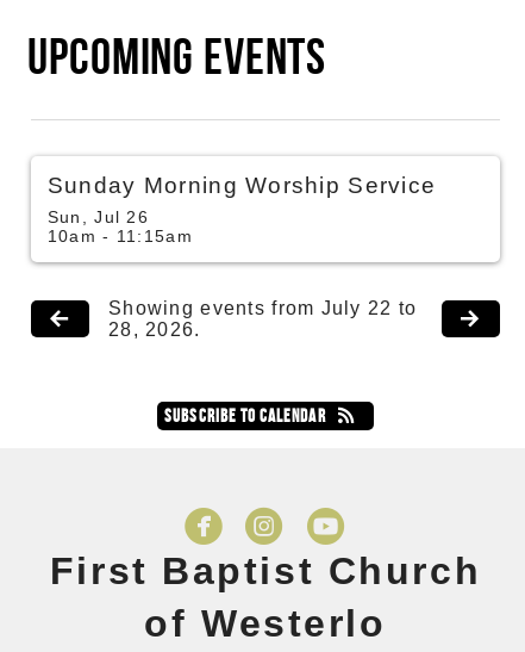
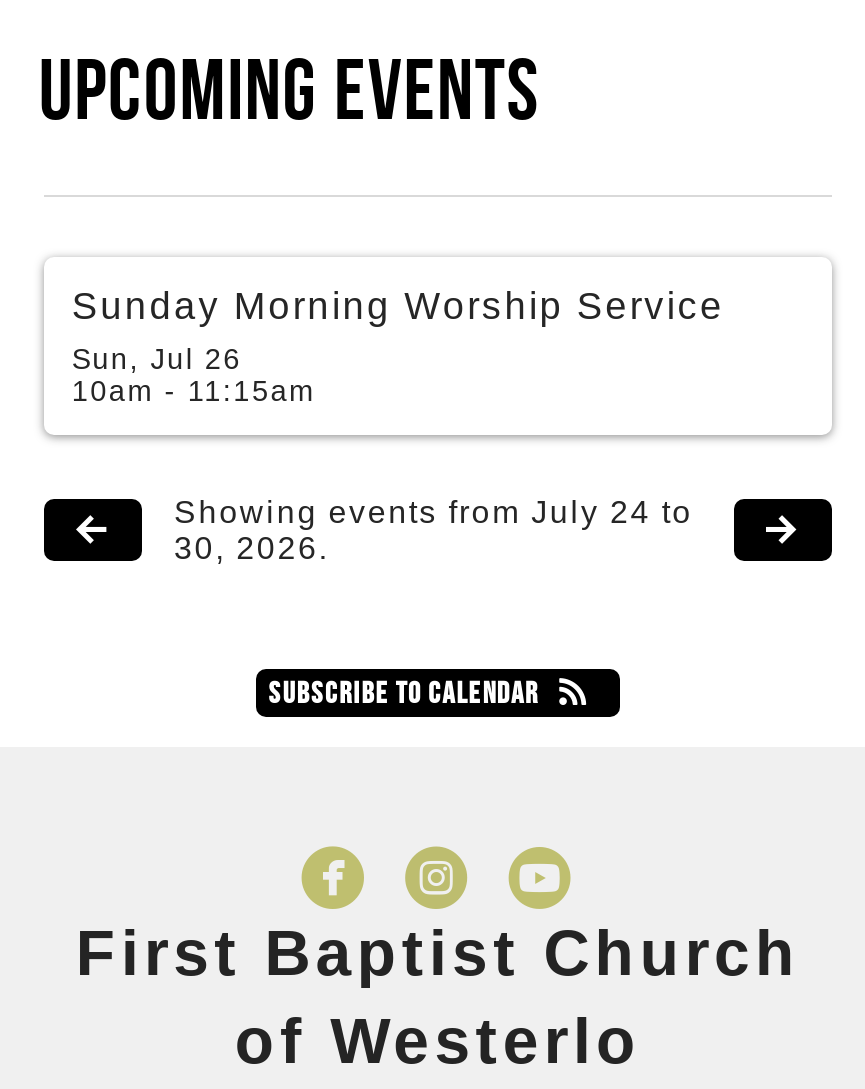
[108,298,417,318] Showing events from July 22 to -> [174,495,693,529] Showing events from July 24 to
[108,319,201,340] 28, 2026. -> [174,531,329,565] 30, 2026.

